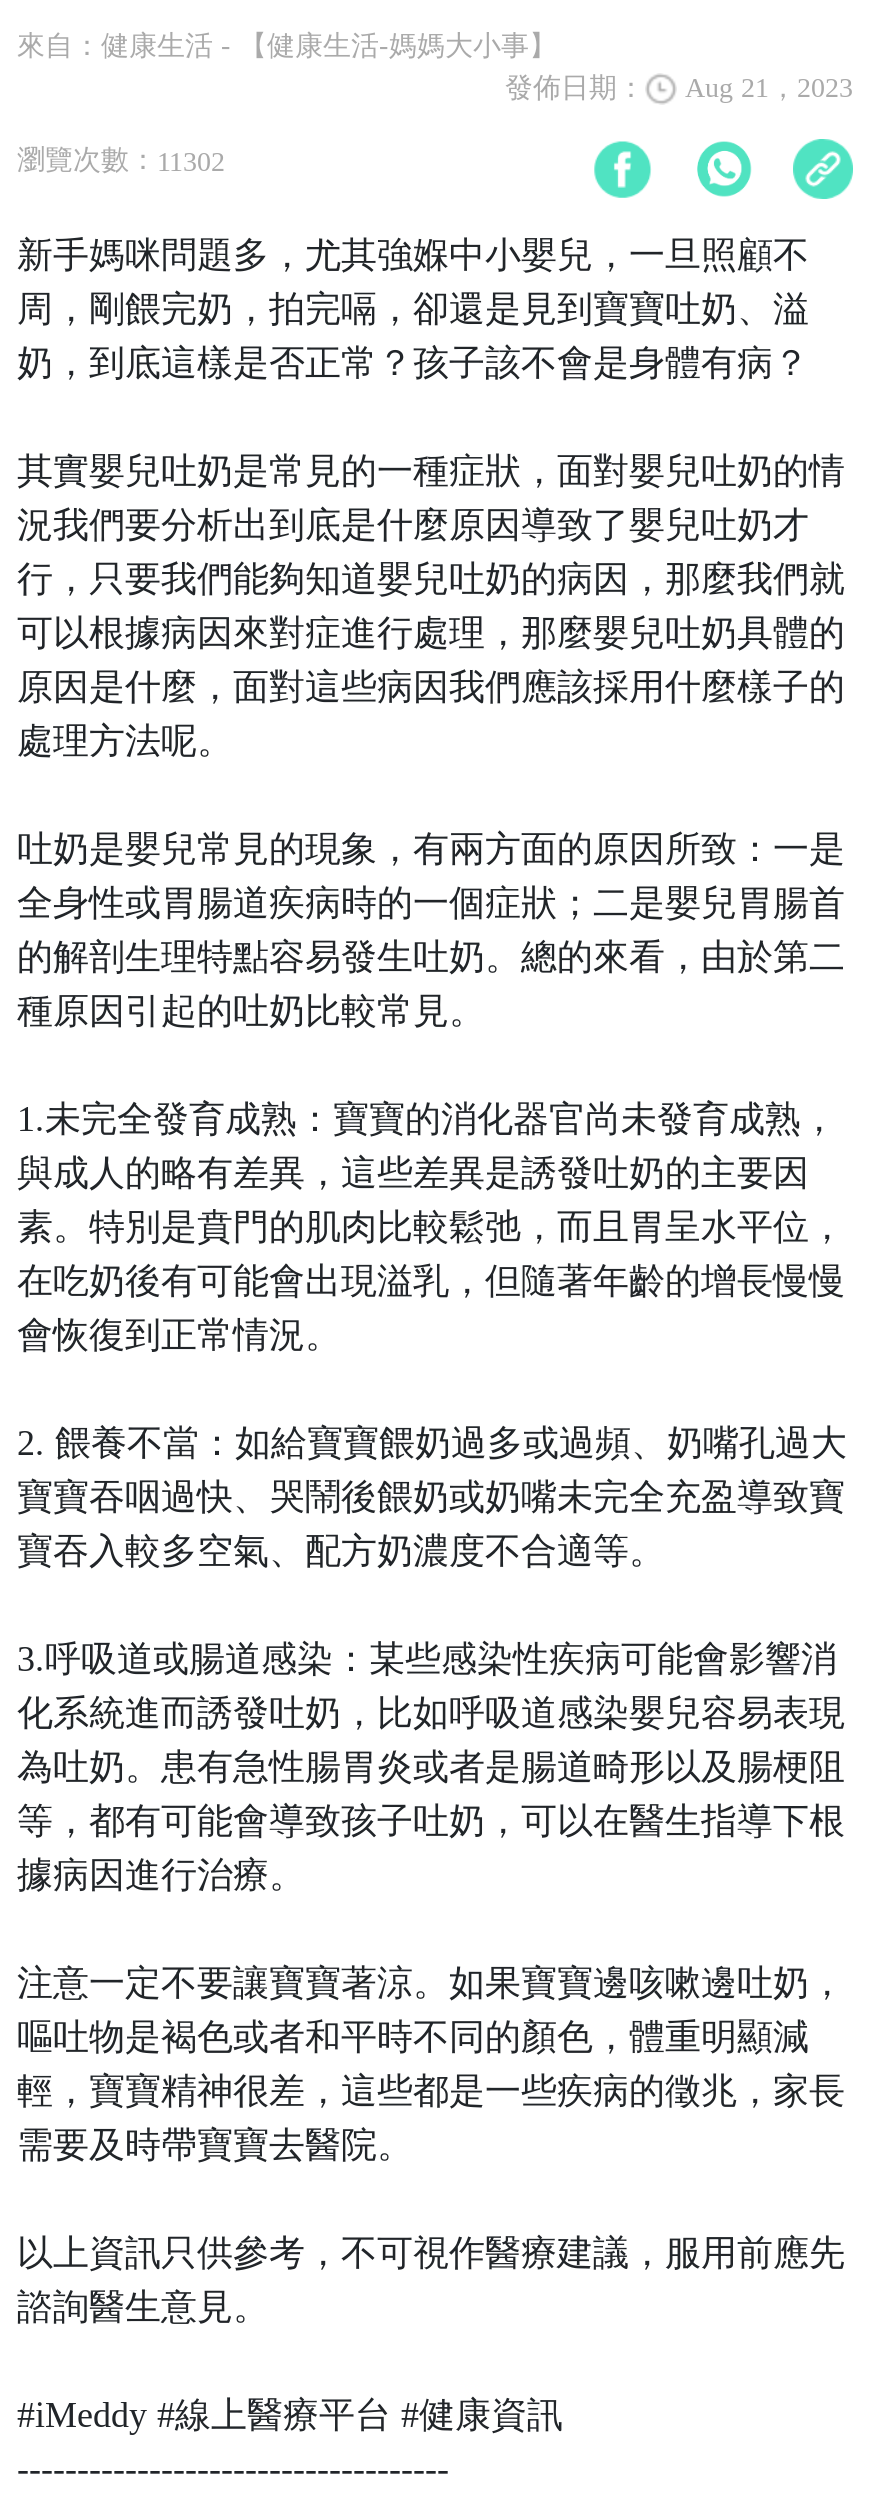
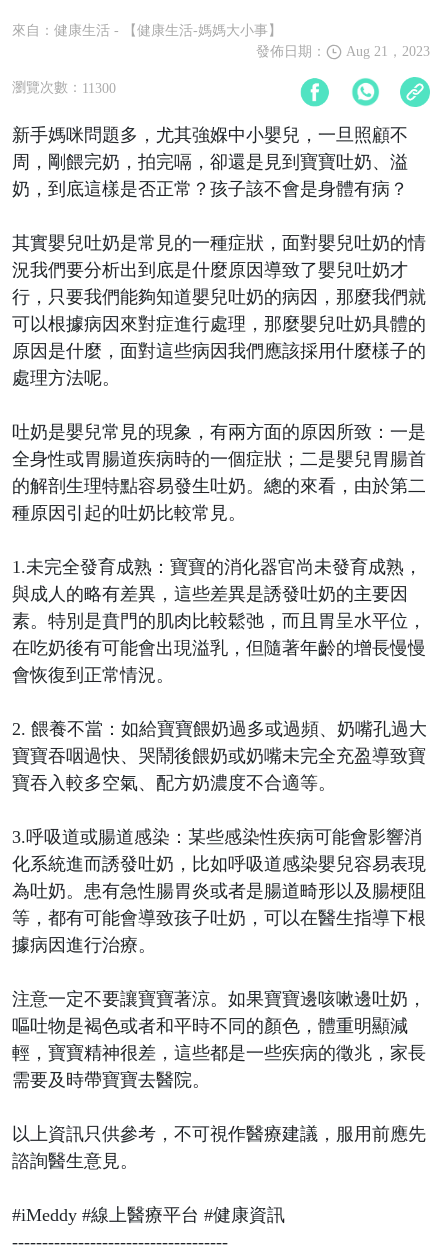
[17,145,225,178] 瀏覽次數：11302 -> [12,80,116,96] 瀏覽次數：11300

